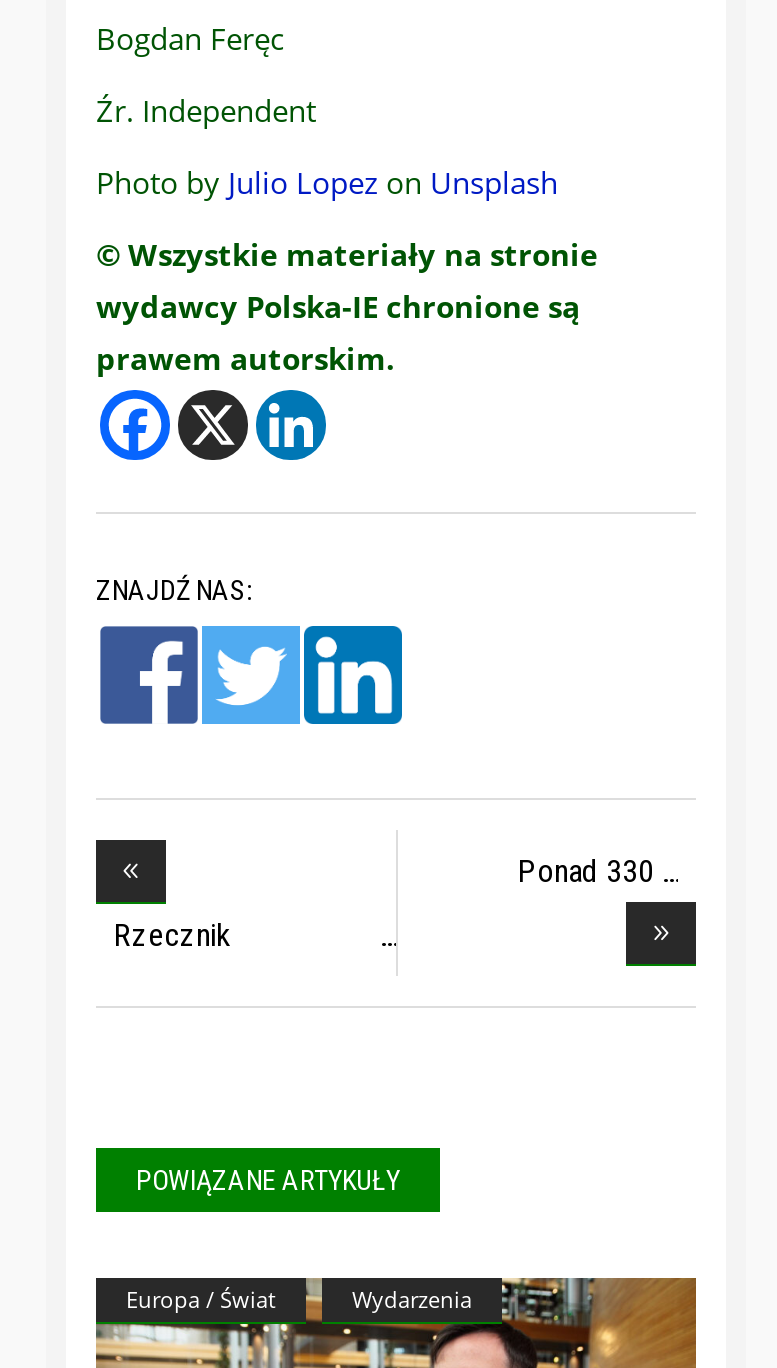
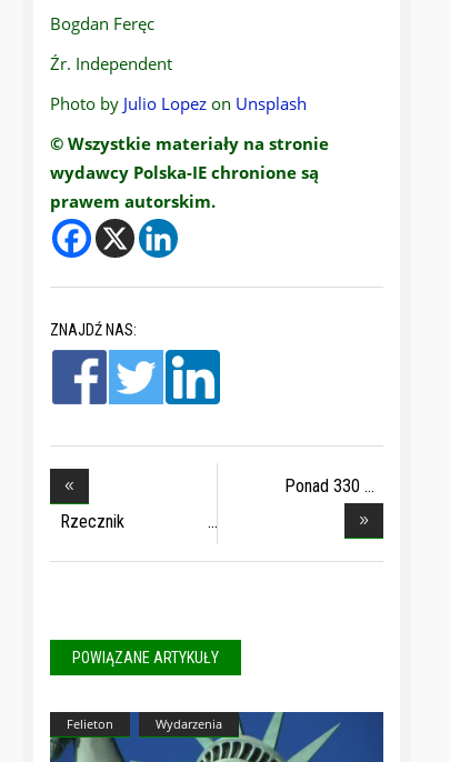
[126,1283,276,1313] Europa / Świat -> [67,715,113,731] Felieton

